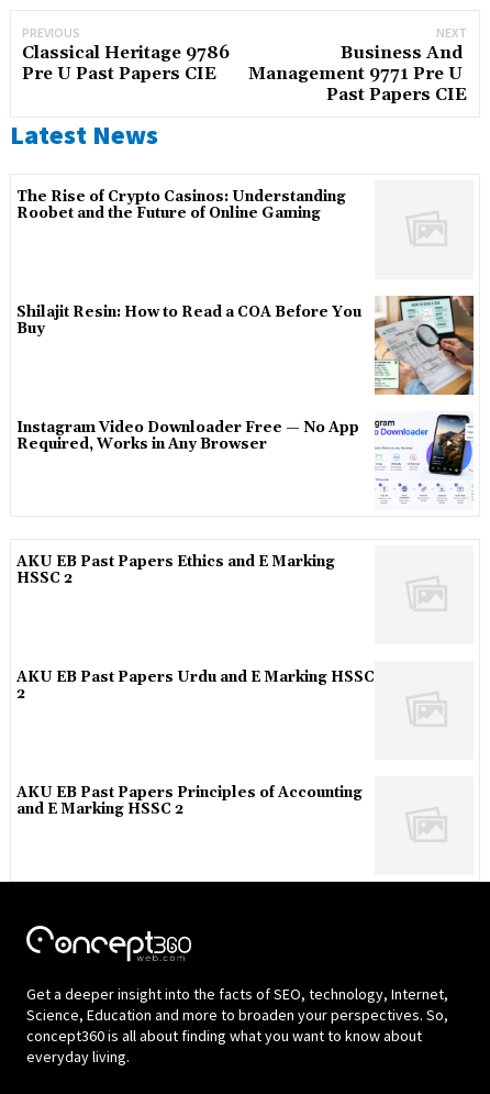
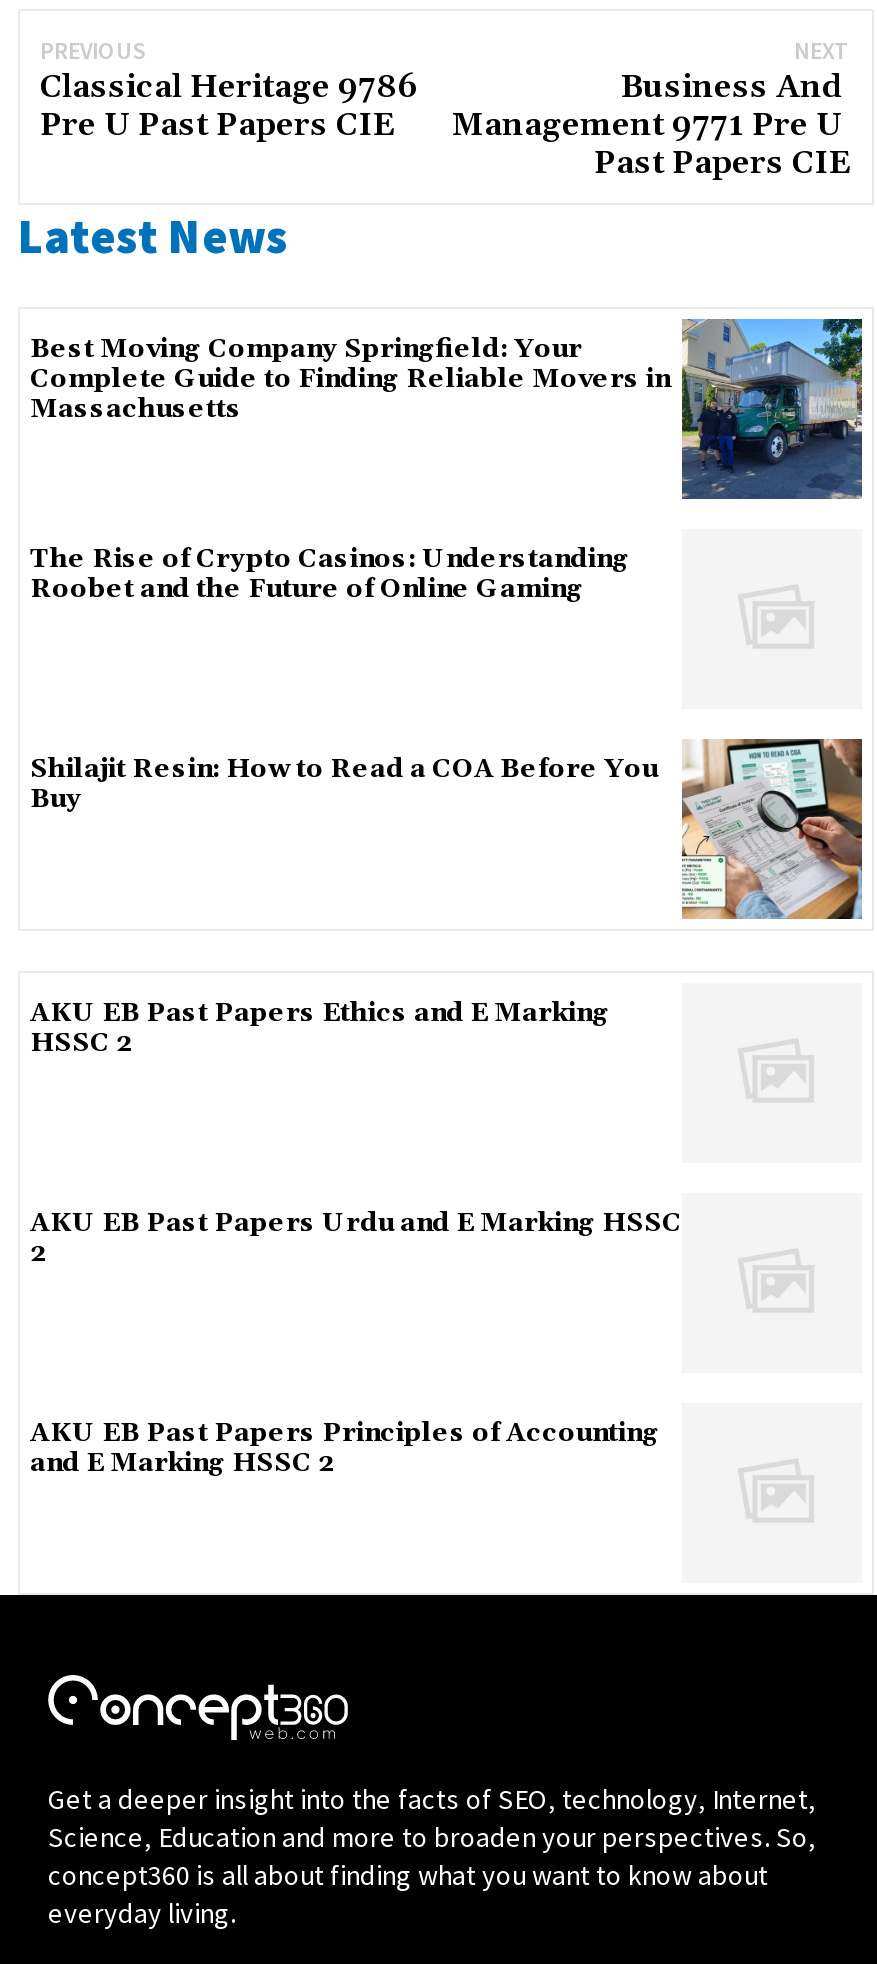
none -> [30,317,864,501] [image] | Best Moving Company Springfield: Your | Complete Guide to Finding Reliable Movers in | Massachusetts
moved [16,188,476,397] -> [30,544,866,923]: [image] | The Rise of Crypto Casinos: Understanding | Roobet and the Future of Online Gaming | Shilajit Resin: How to Read a COA Before You | Buy
[16,413,474,499] [image] | Instagram Video Downloader Free — No App | Required, Works in Any Browser -> none

